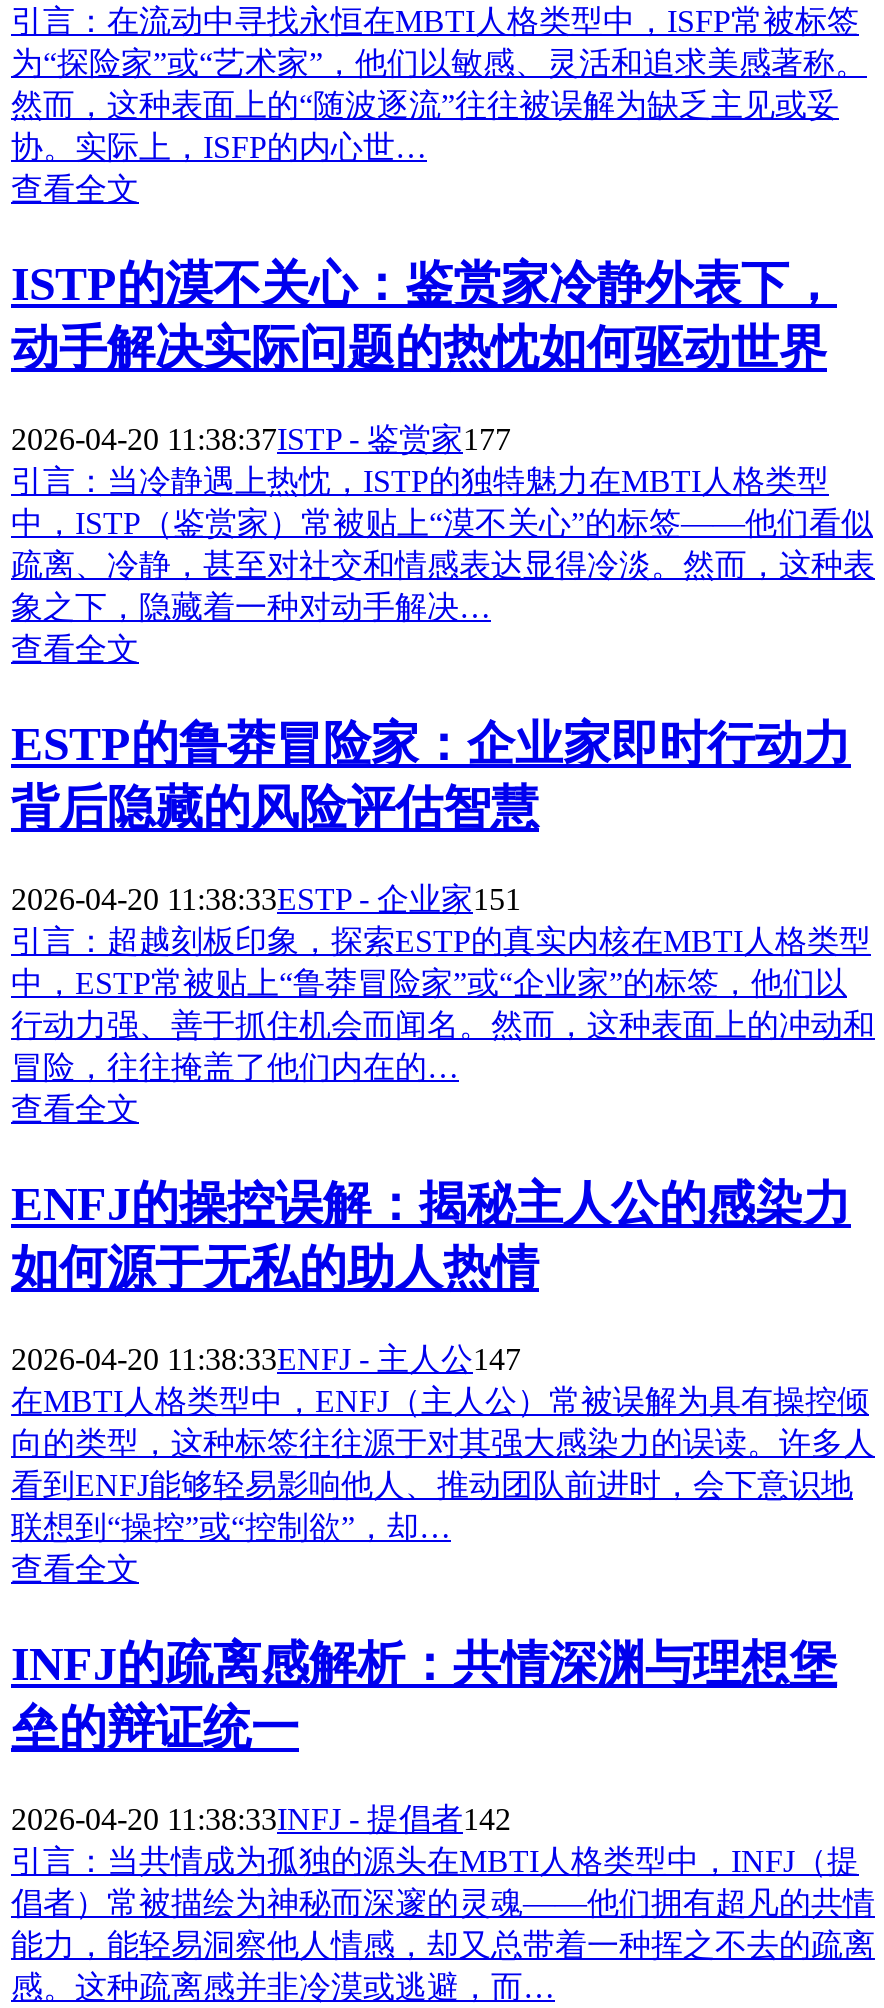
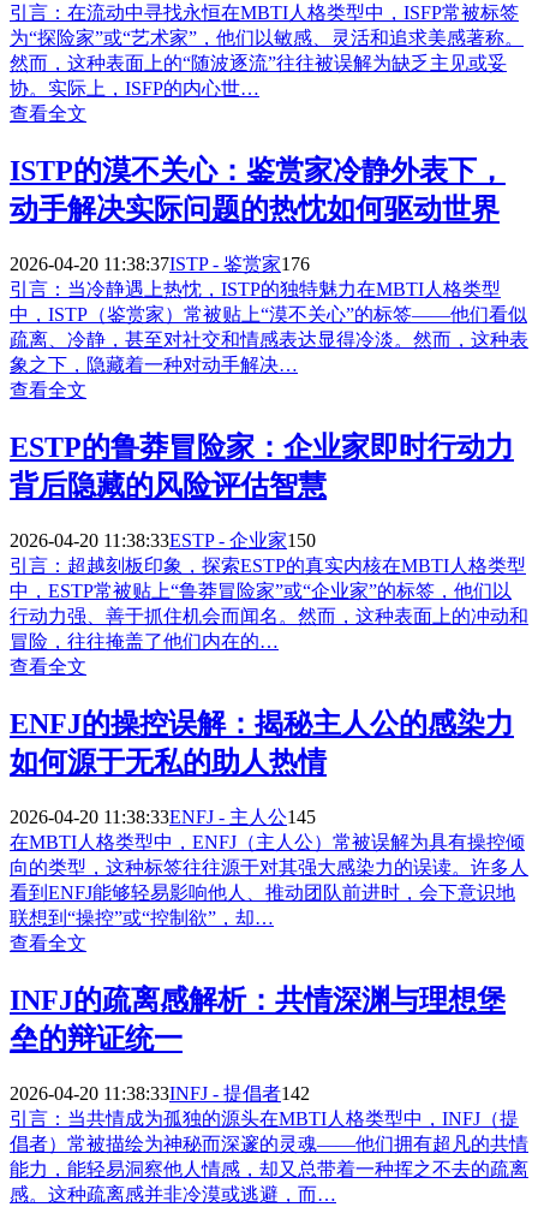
[11,422,511,456] 2026-04-20 11:38:37ISTP - 鉴赏家177 -> [10,254,310,274] 2026-04-20 11:38:37ISTP - 鉴赏家176
[11,882,521,916] 2026-04-20 11:38:33ESTP - 企业家151 -> [10,530,316,550] 2026-04-20 11:38:33ESTP - 企业家150
[11,1341,521,1375] 2026-04-20 11:38:33ENFJ - 主人公147 -> [10,806,316,827] 2026-04-20 11:38:33ENFJ - 主人公145

